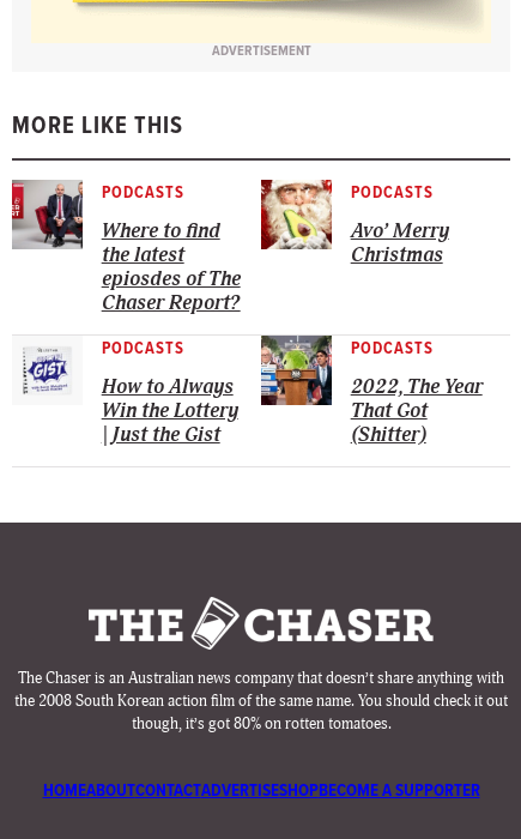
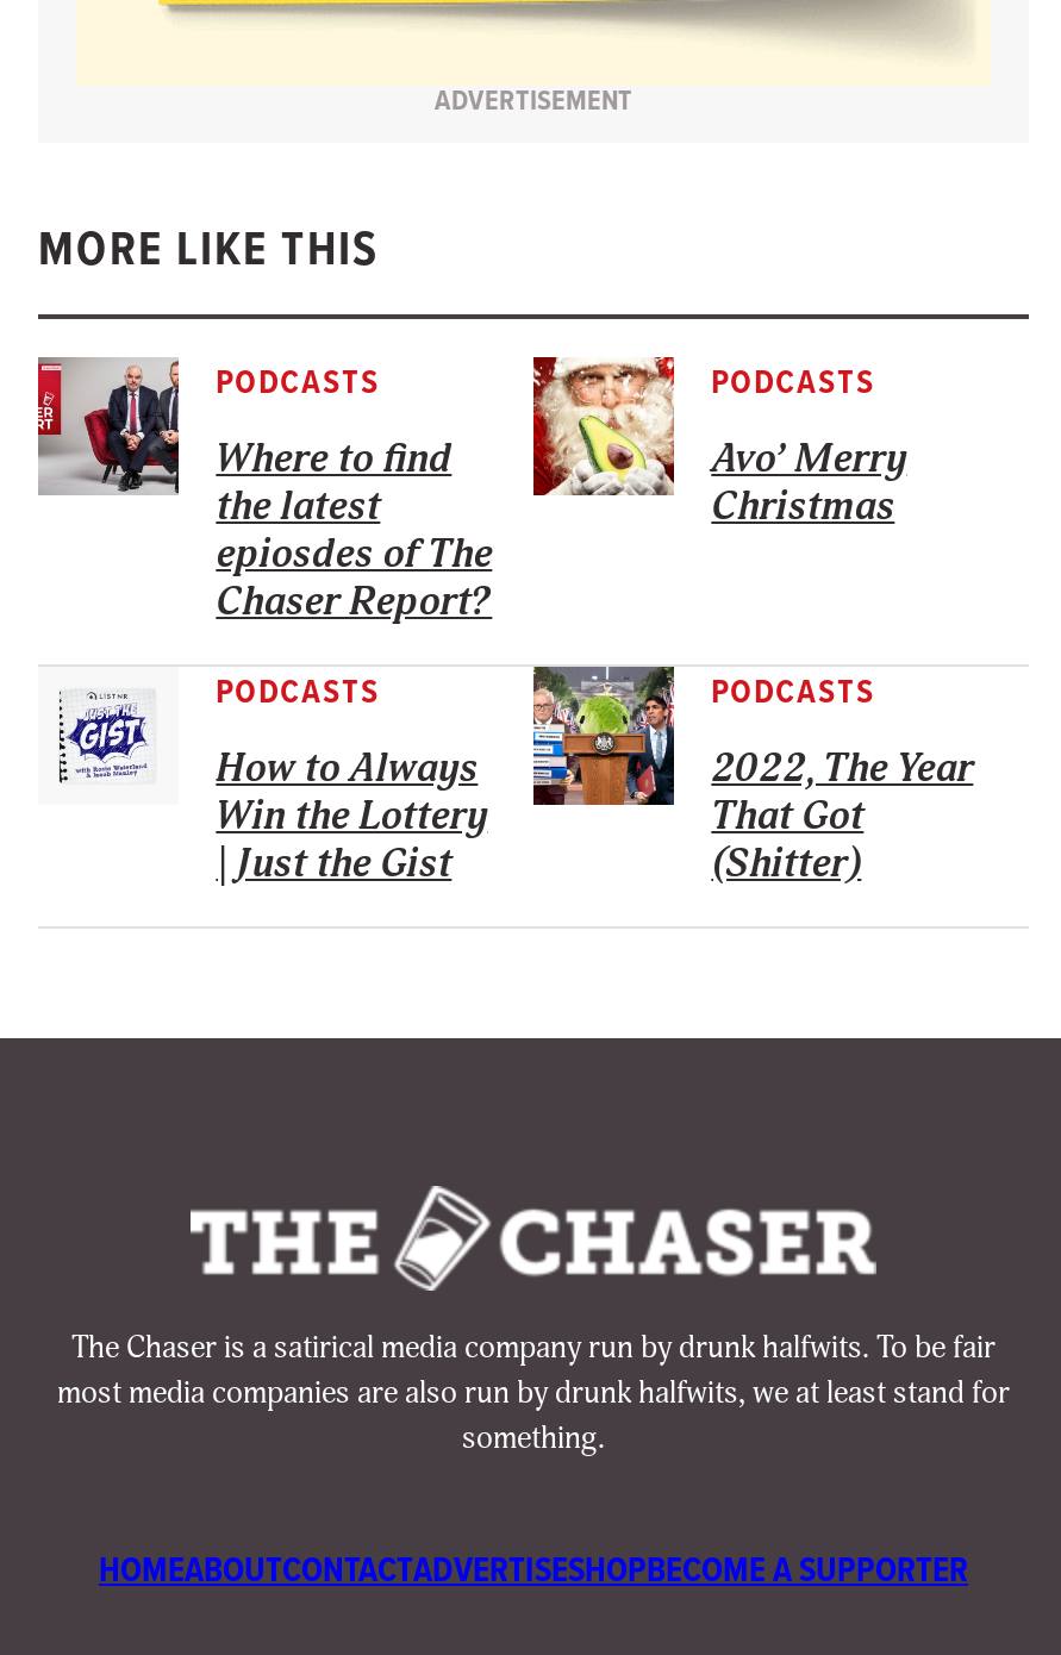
[14,669,508,733] The Chaser is an Australian news company that doesn’t share anything with | the 2008 South Korean action film of the same name. You should check it out | though, it’s got 80% on rotten tomatoes. -> [57,1328,1010,1457] The Chaser is a satirical media company run by drunk halfwits. To be fair | most media companies are also run by drunk halfwits, we at least stand for | something.

